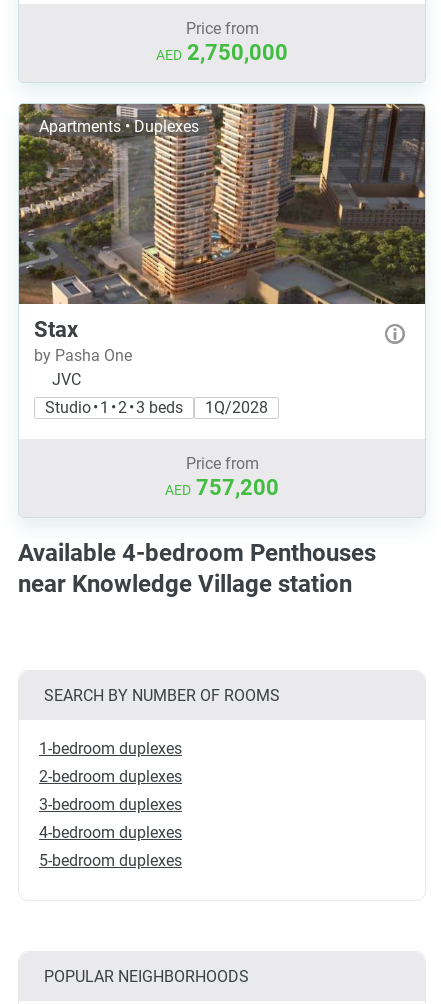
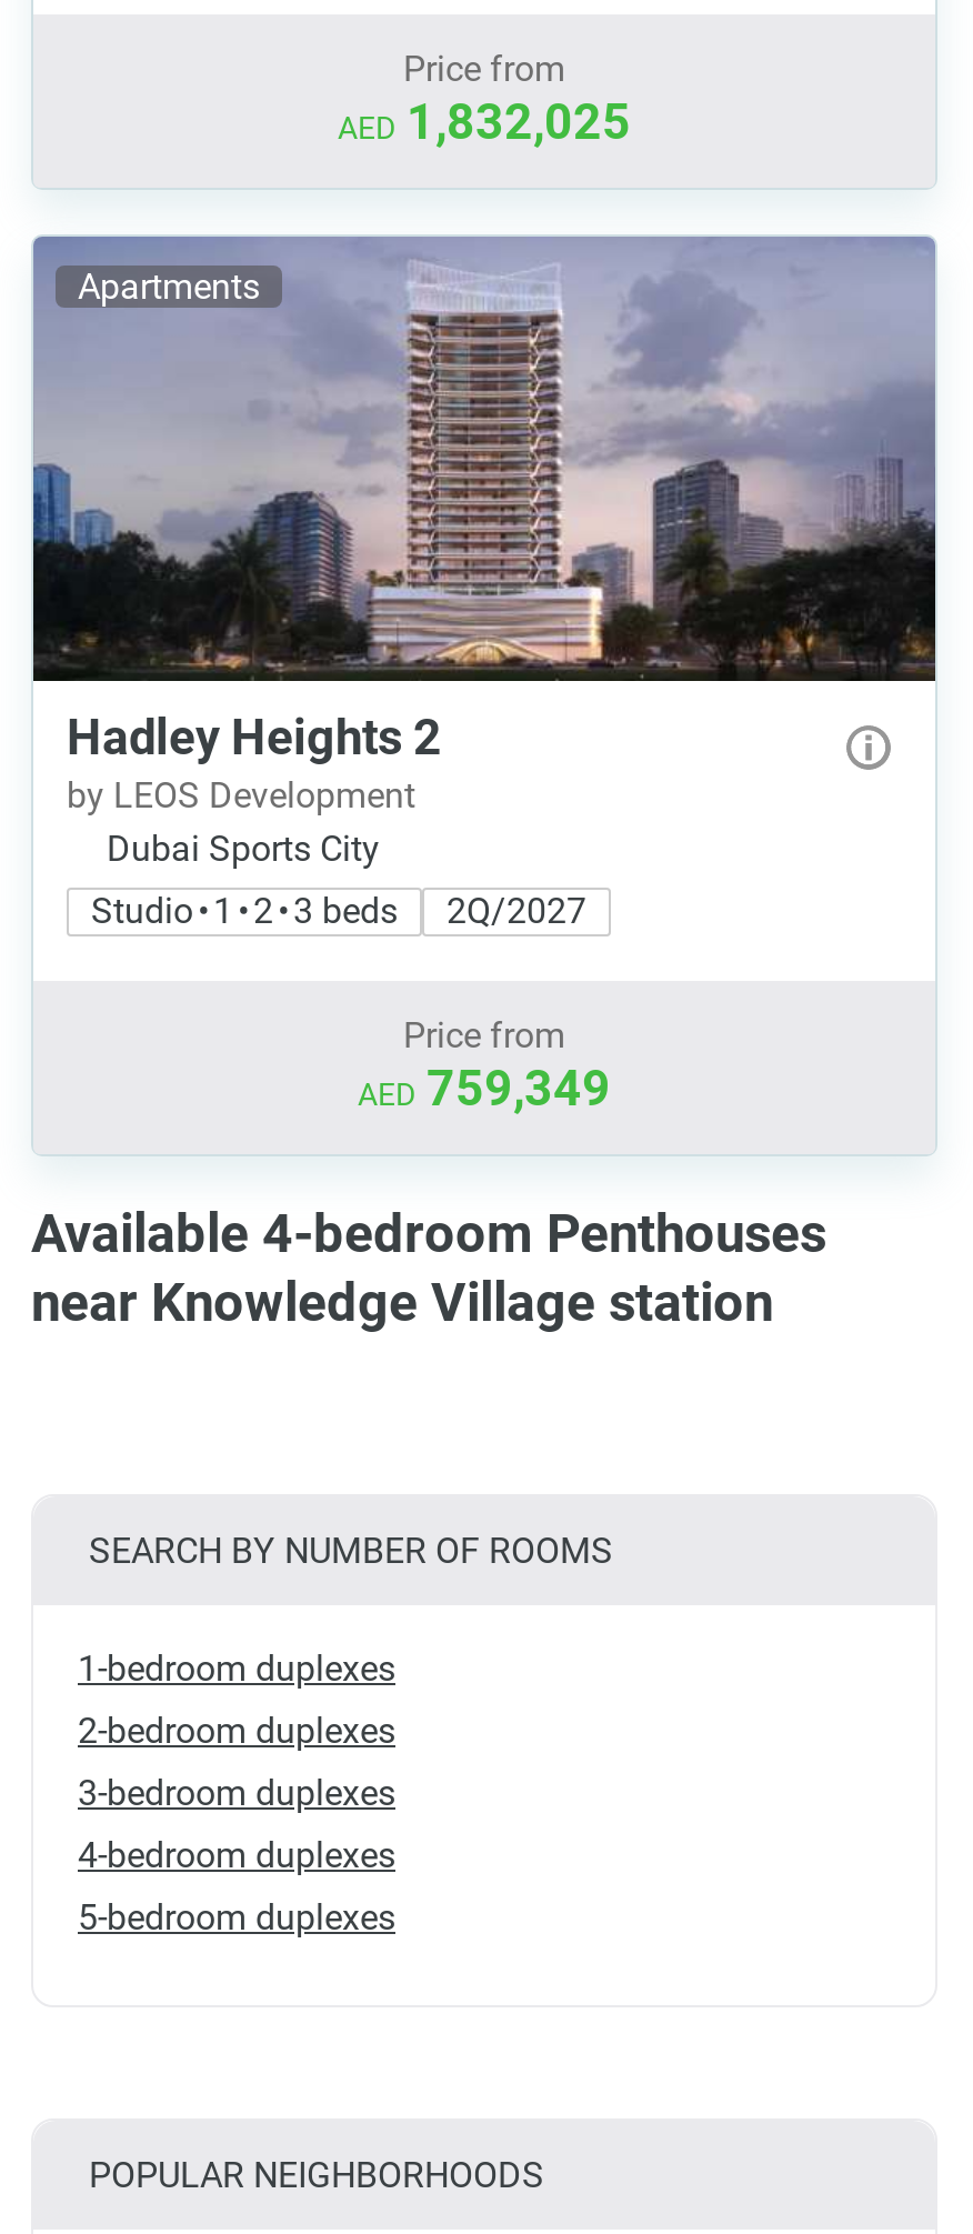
[156,40,288,65] AED 2,750,000 -> [338,94,631,150] AED 1,832,025
[18,103,426,305] [image] | Apartments • Duplexes -> [31,234,937,683] [image] | Apartments
[34,317,132,389] Stax | by Pasha One | JVC -> [67,710,442,870] Hadley Heights 2 | by LEOS Development | Dubai Sports City
[45,398,268,417] Studio • 1 • 2 • 3 beds 1Q/2028 -> [91,890,586,932] Studio • 1 • 2 • 3 beds 2Q/2027
[165,475,279,500] AED 757,200 -> [358,1061,611,1116] AED 759,349

